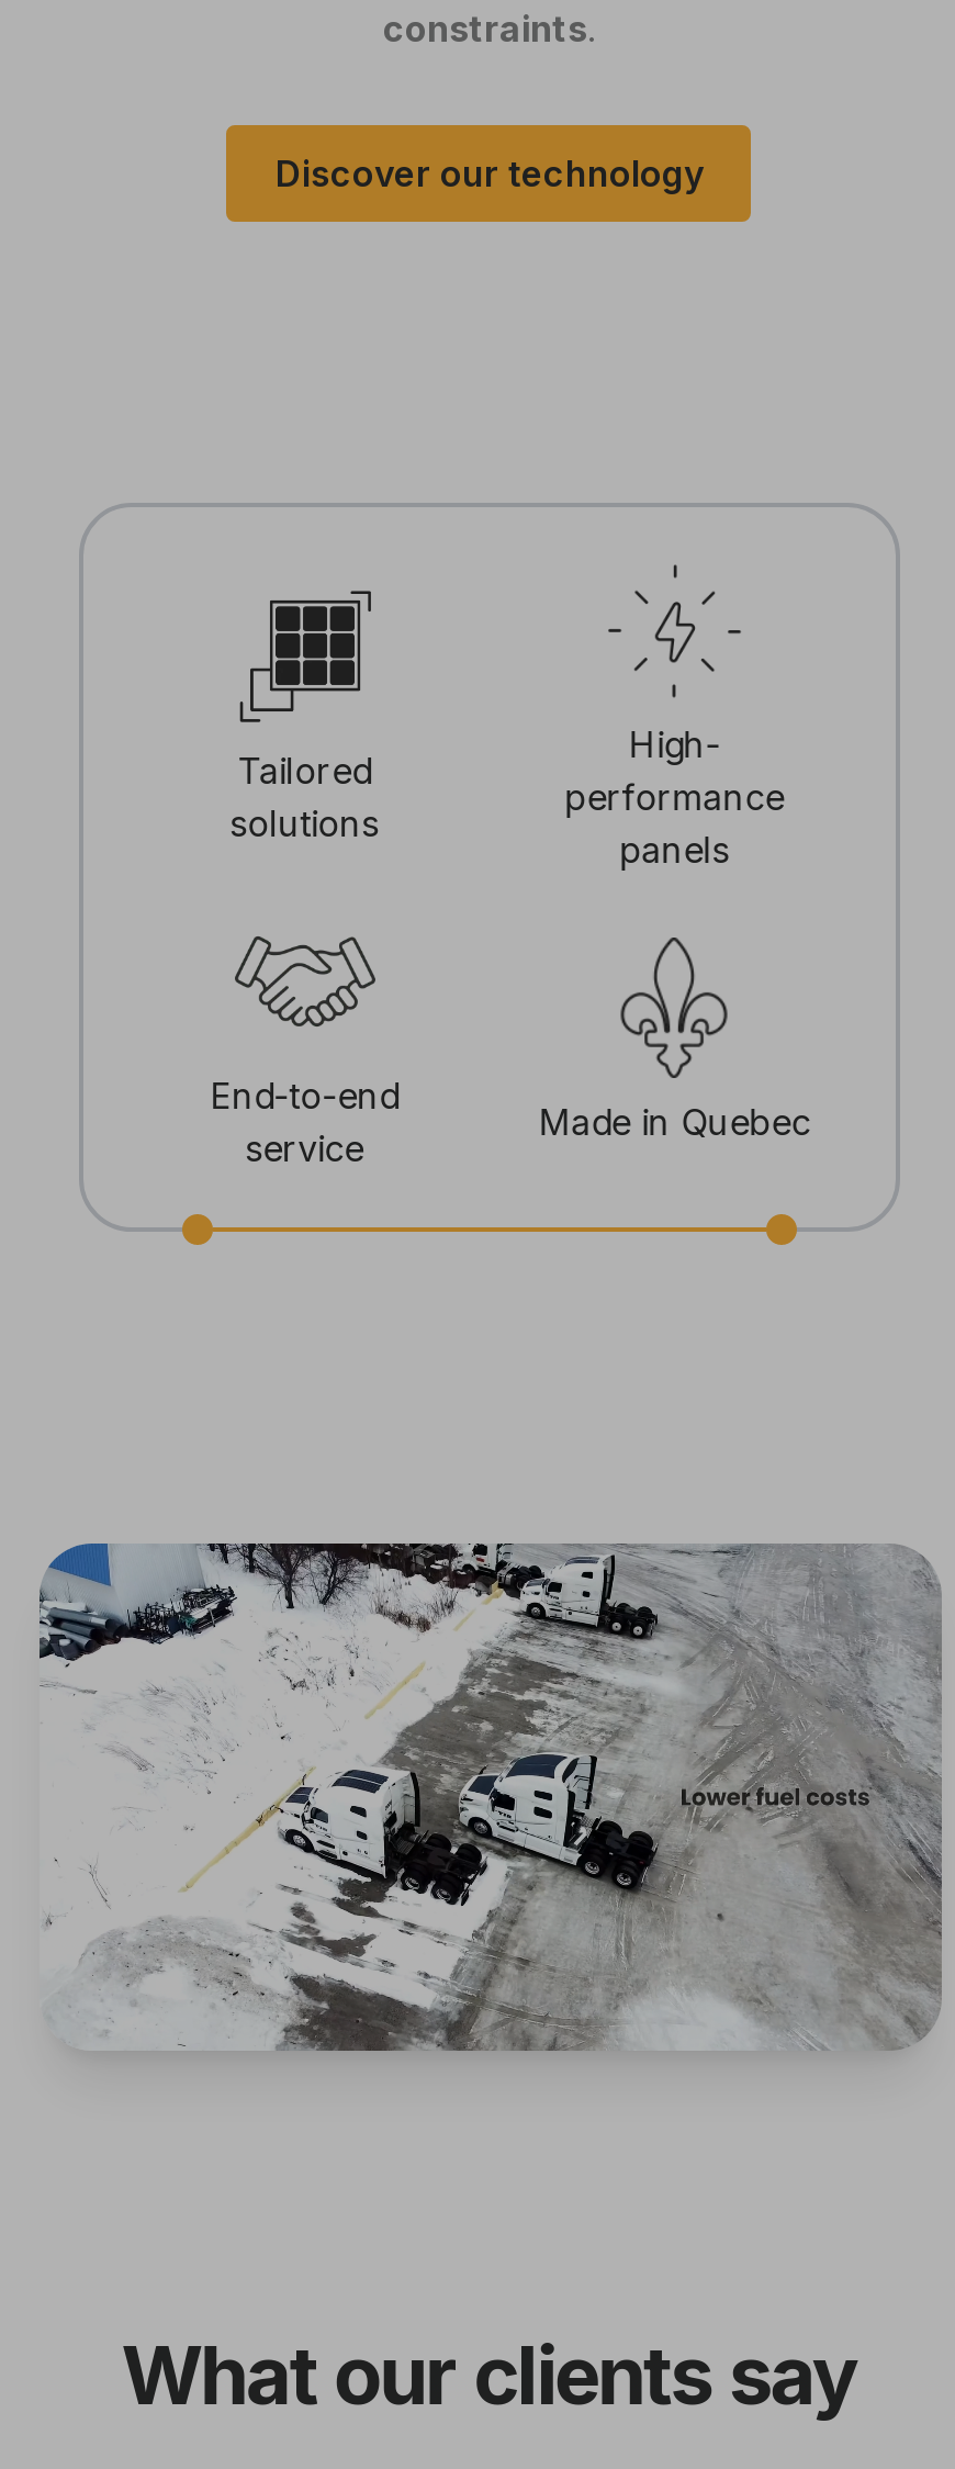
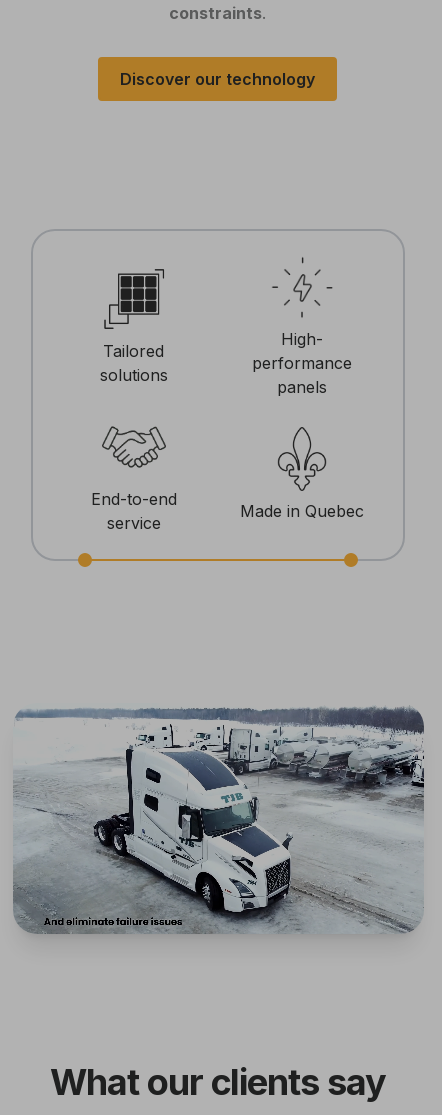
[37,1541,944,2053] [image] -> [12,703,425,935] [image]

